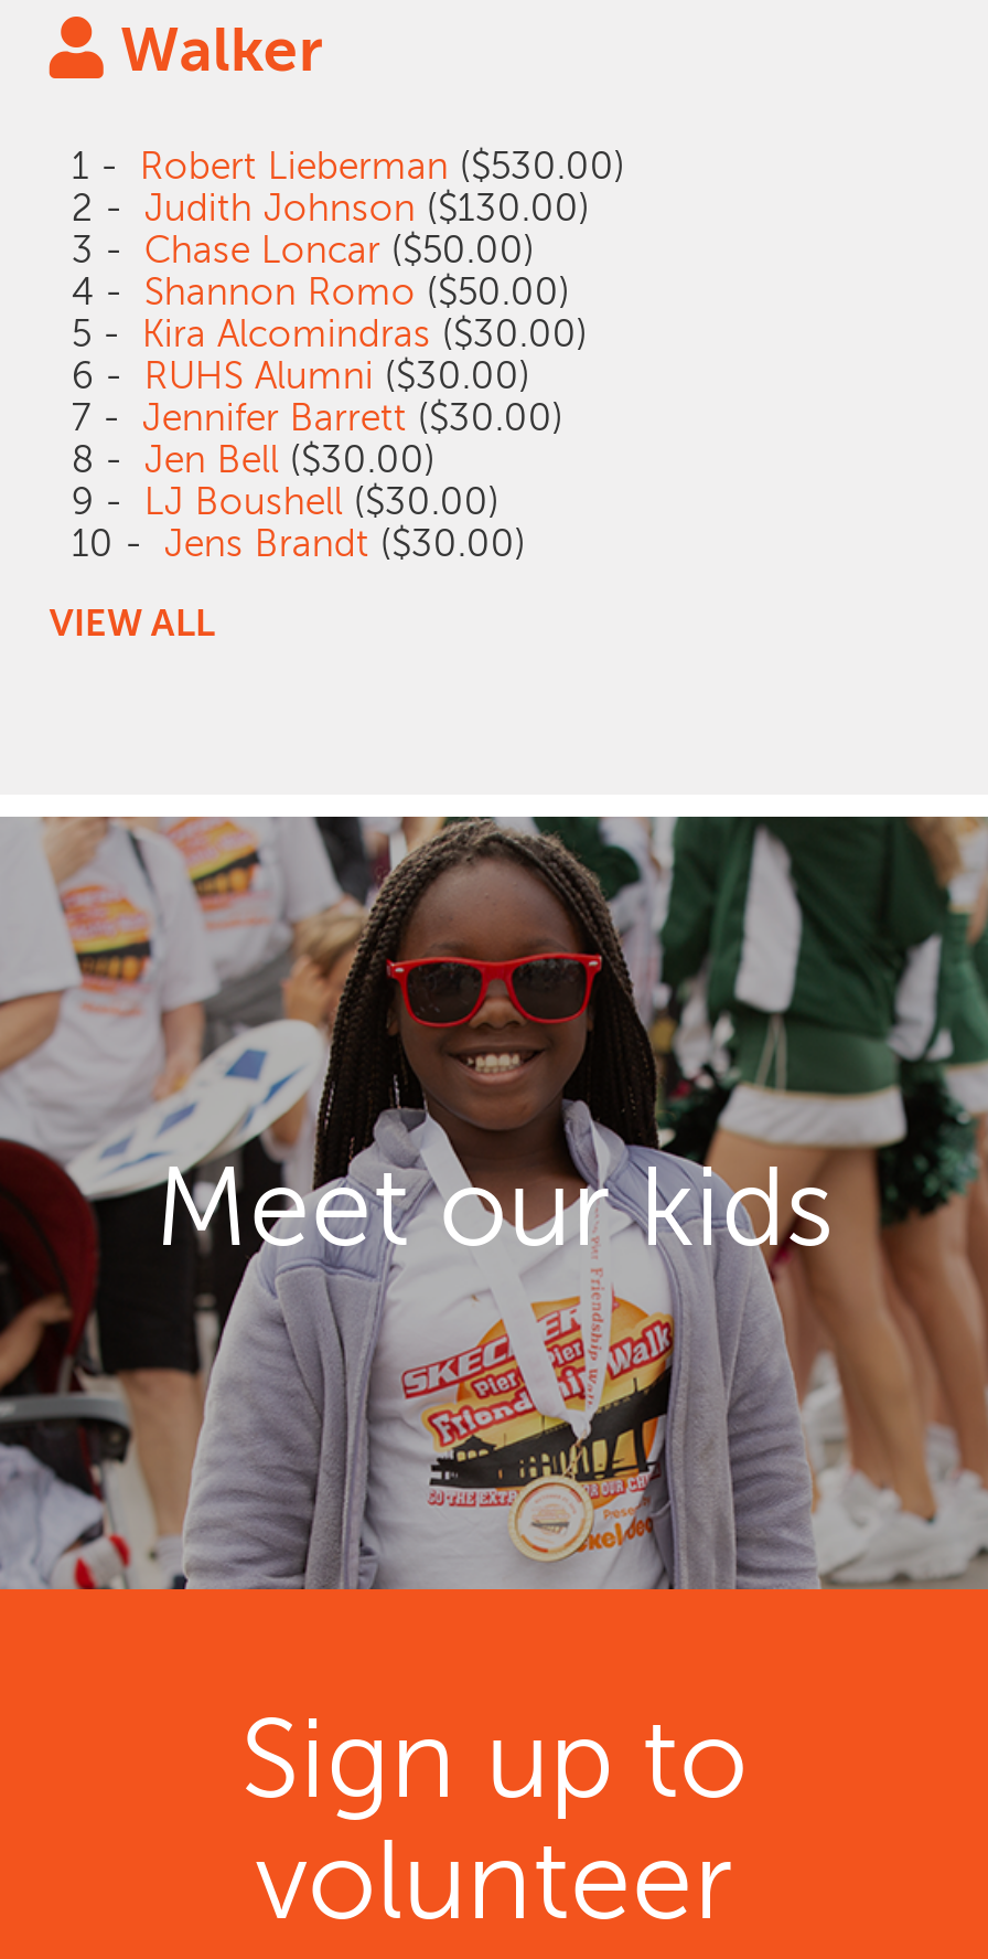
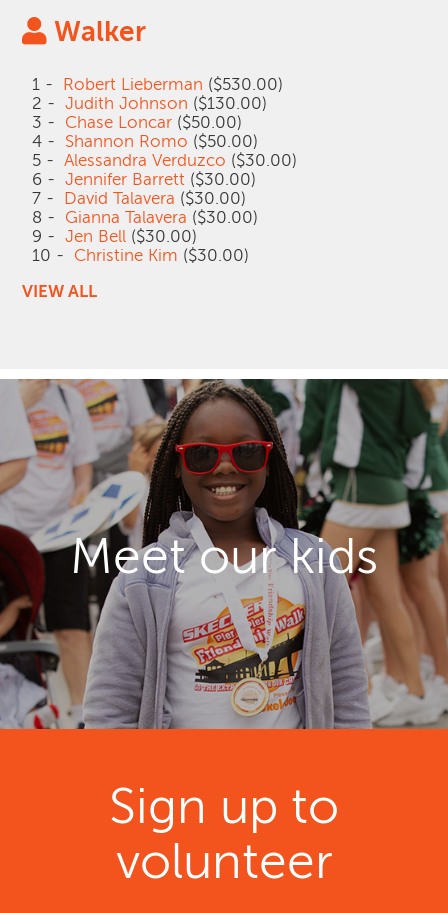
[49,313,588,565] 5 - Kira Alcomindras ($30.00) | 6 - RUHS Alumni ($30.00) | 7 - Jennifer Barrett ($30.00) | 8 - Jen Bell ($30.00) | 9 - LJ Boushell ($30.00) | 10 - Jens Brandt ($30.00) -> [22,151,297,265] 5 - Alessandra Verduzco ($30.00) | 6 - Jennifer Barrett ($30.00) | 7 - David Talavera ($30.00) | 8 - Gianna Talavera ($30.00) | 9 - Jen Bell ($30.00) | 10 - Christine Kim ($30.00)

